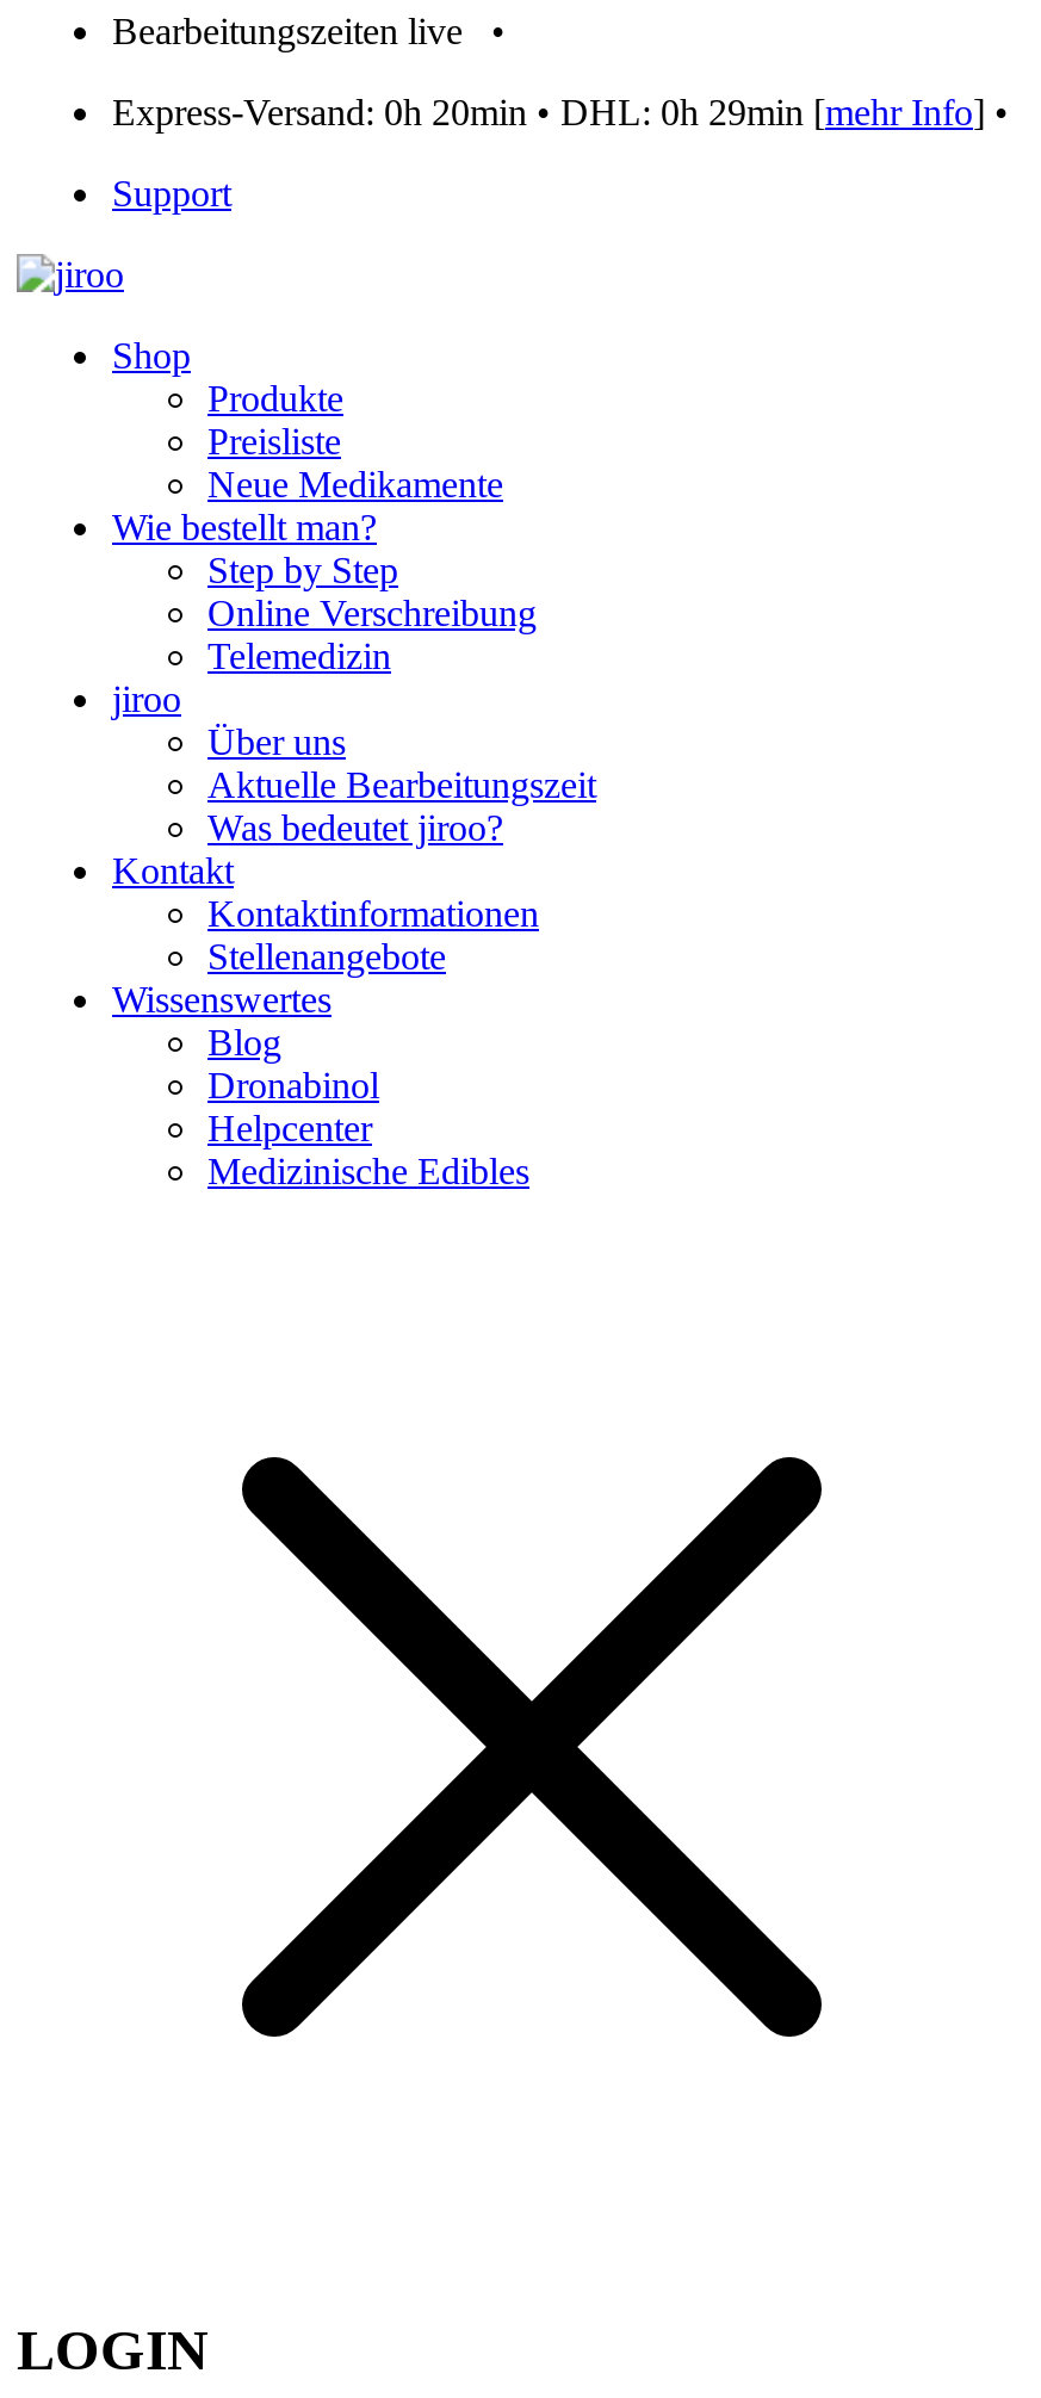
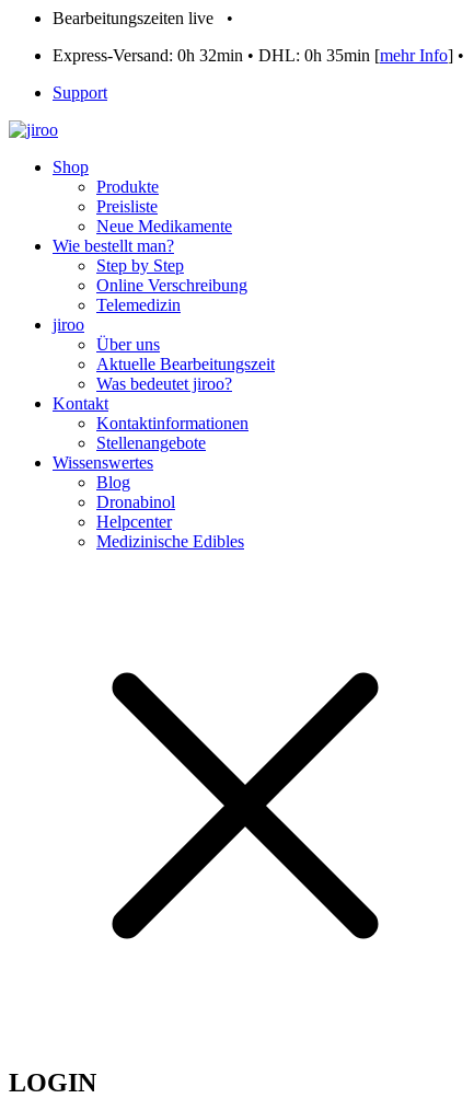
[112,93,1009,133] Express-Versand: 0h 20min • DHL: 0h 29min [mehr Info] • -> [53,46,464,65] Express-Versand: 0h 32min • DHL: 0h 35min [mehr Info] •

